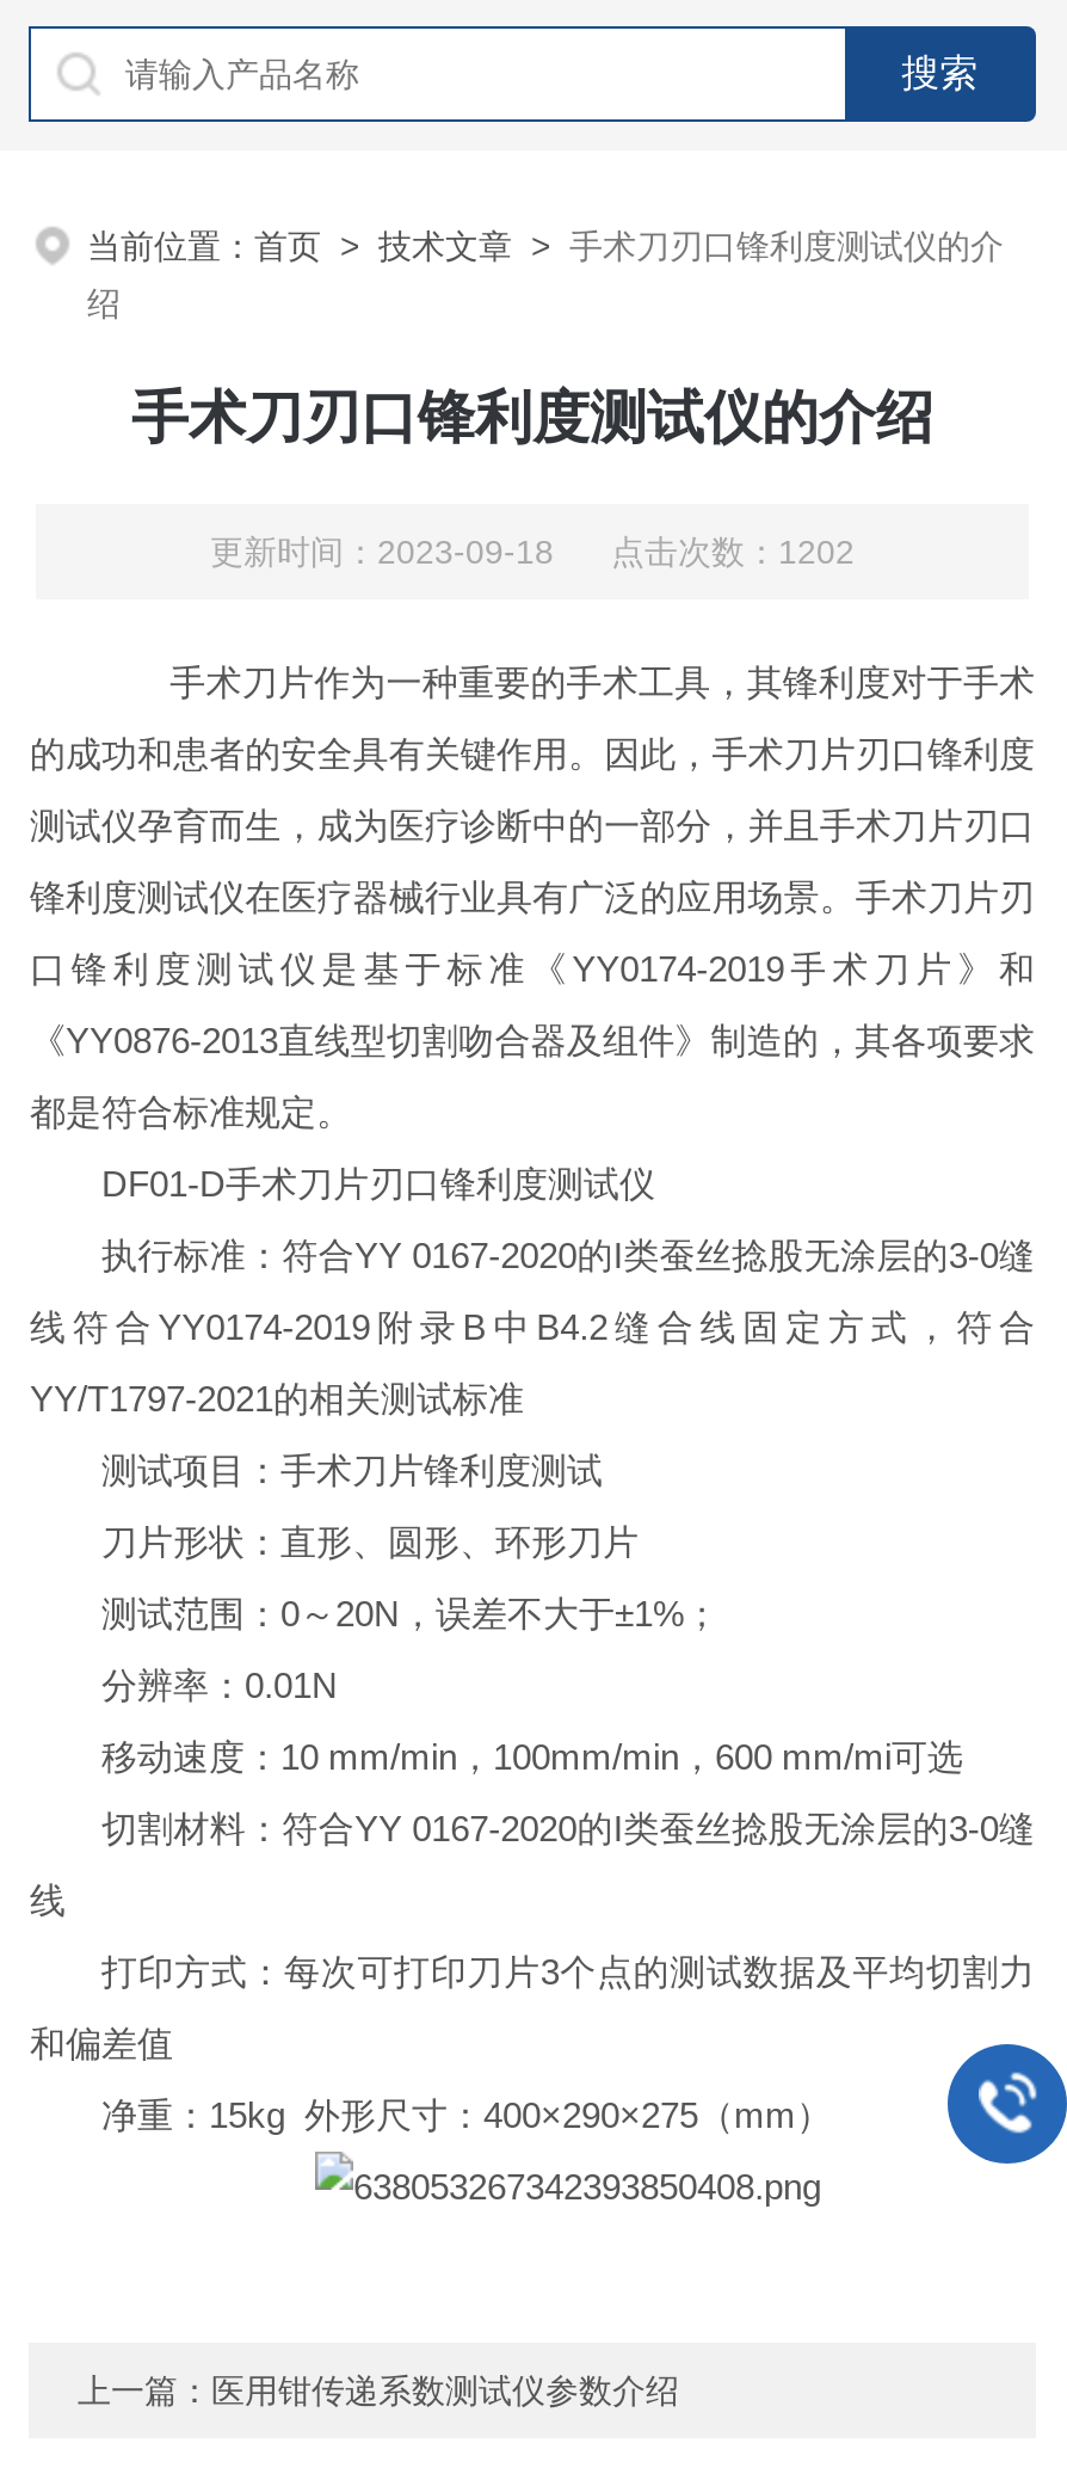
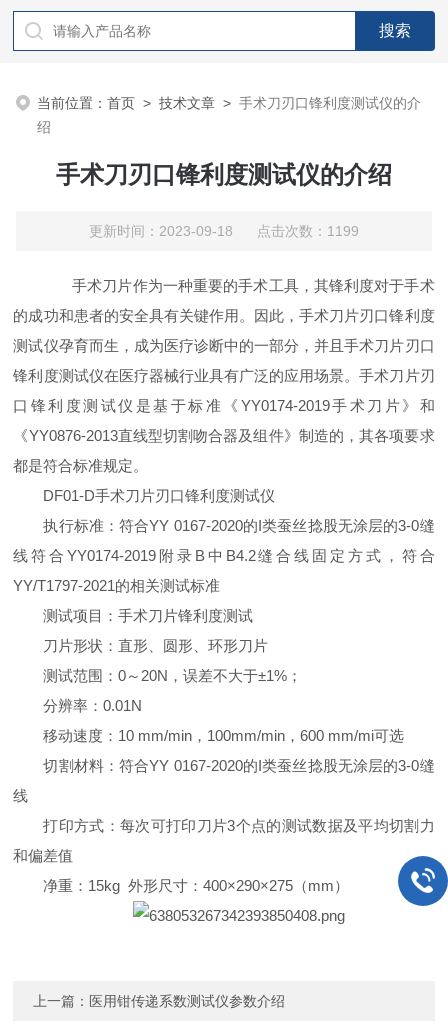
[210,533,855,571] 更新时间：2023-09-18 点击次数：1202 -> [89,223,359,239] 更新时间：2023-09-18 点击次数：1199

